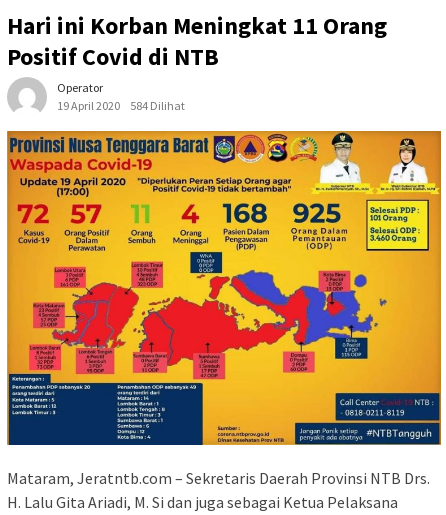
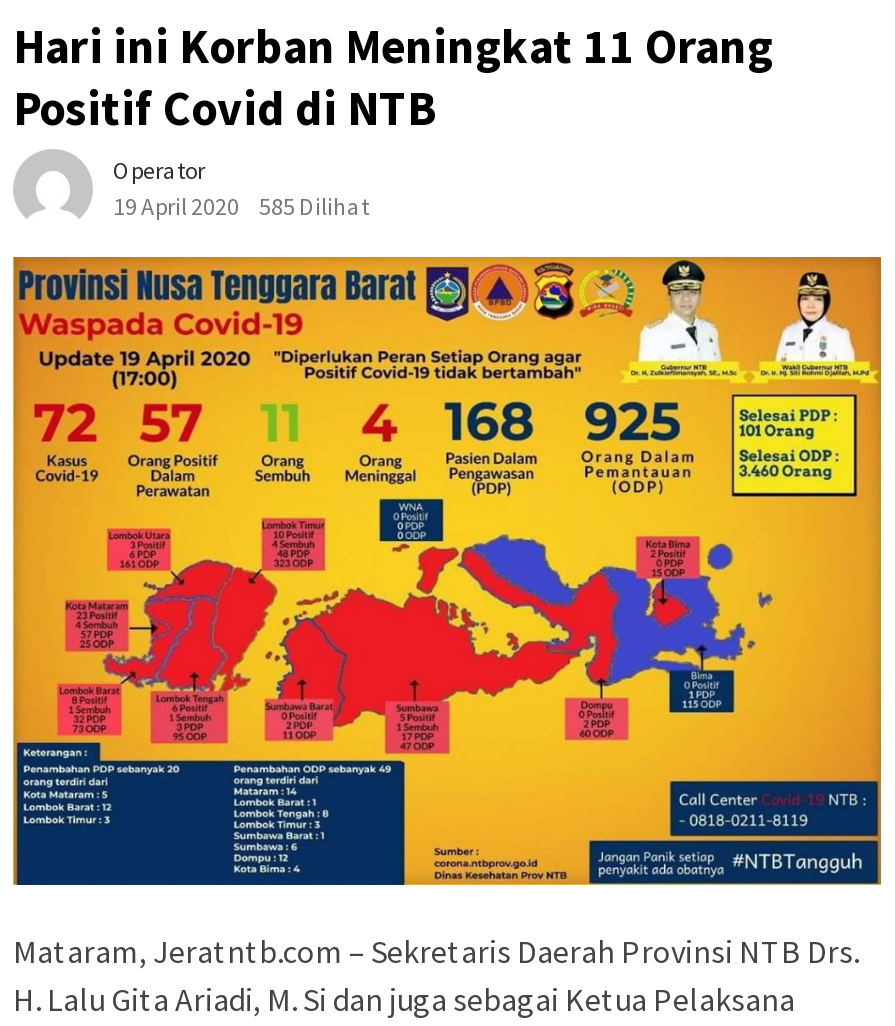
[57,98,185,113] 19 April 2020 584 Dilihat -> [113,192,369,222] 19 April 2020 585 Dilihat

